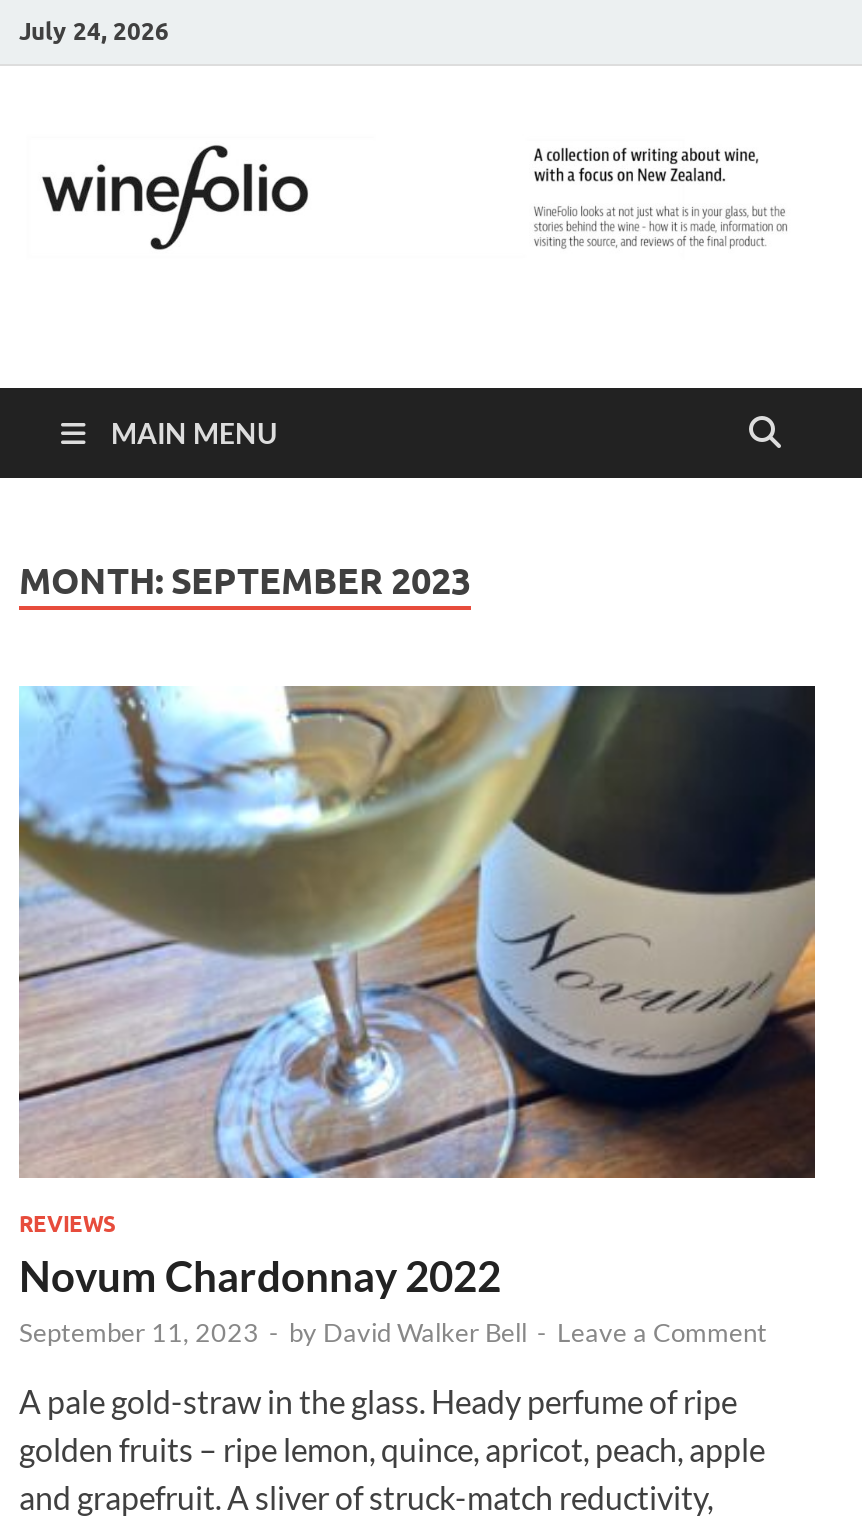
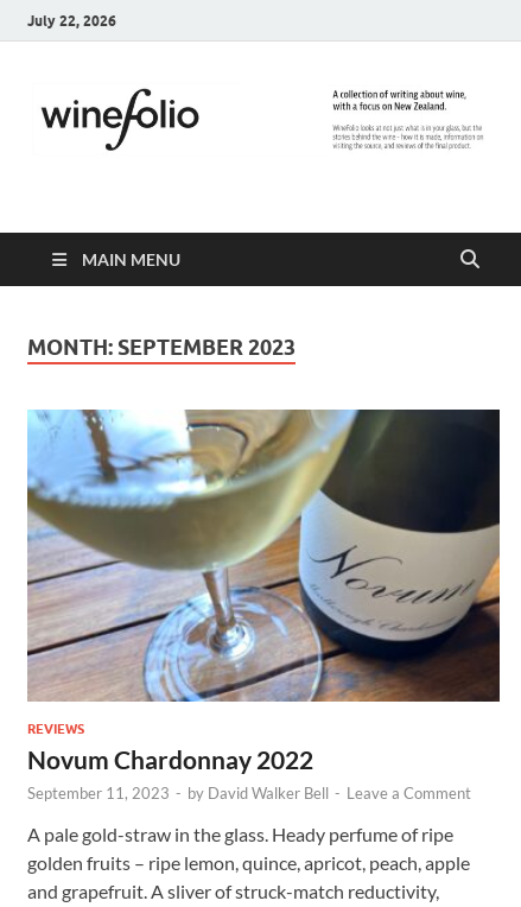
[19,15,169,45] July 24, 2026 -> [27,11,116,29] July 22, 2026

